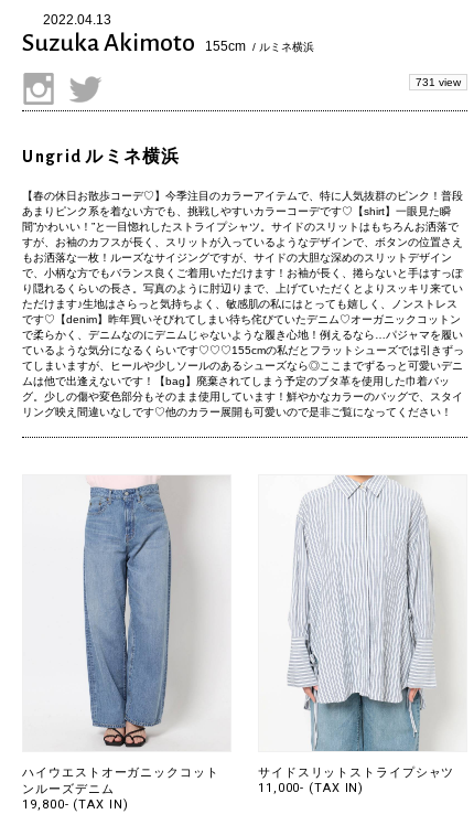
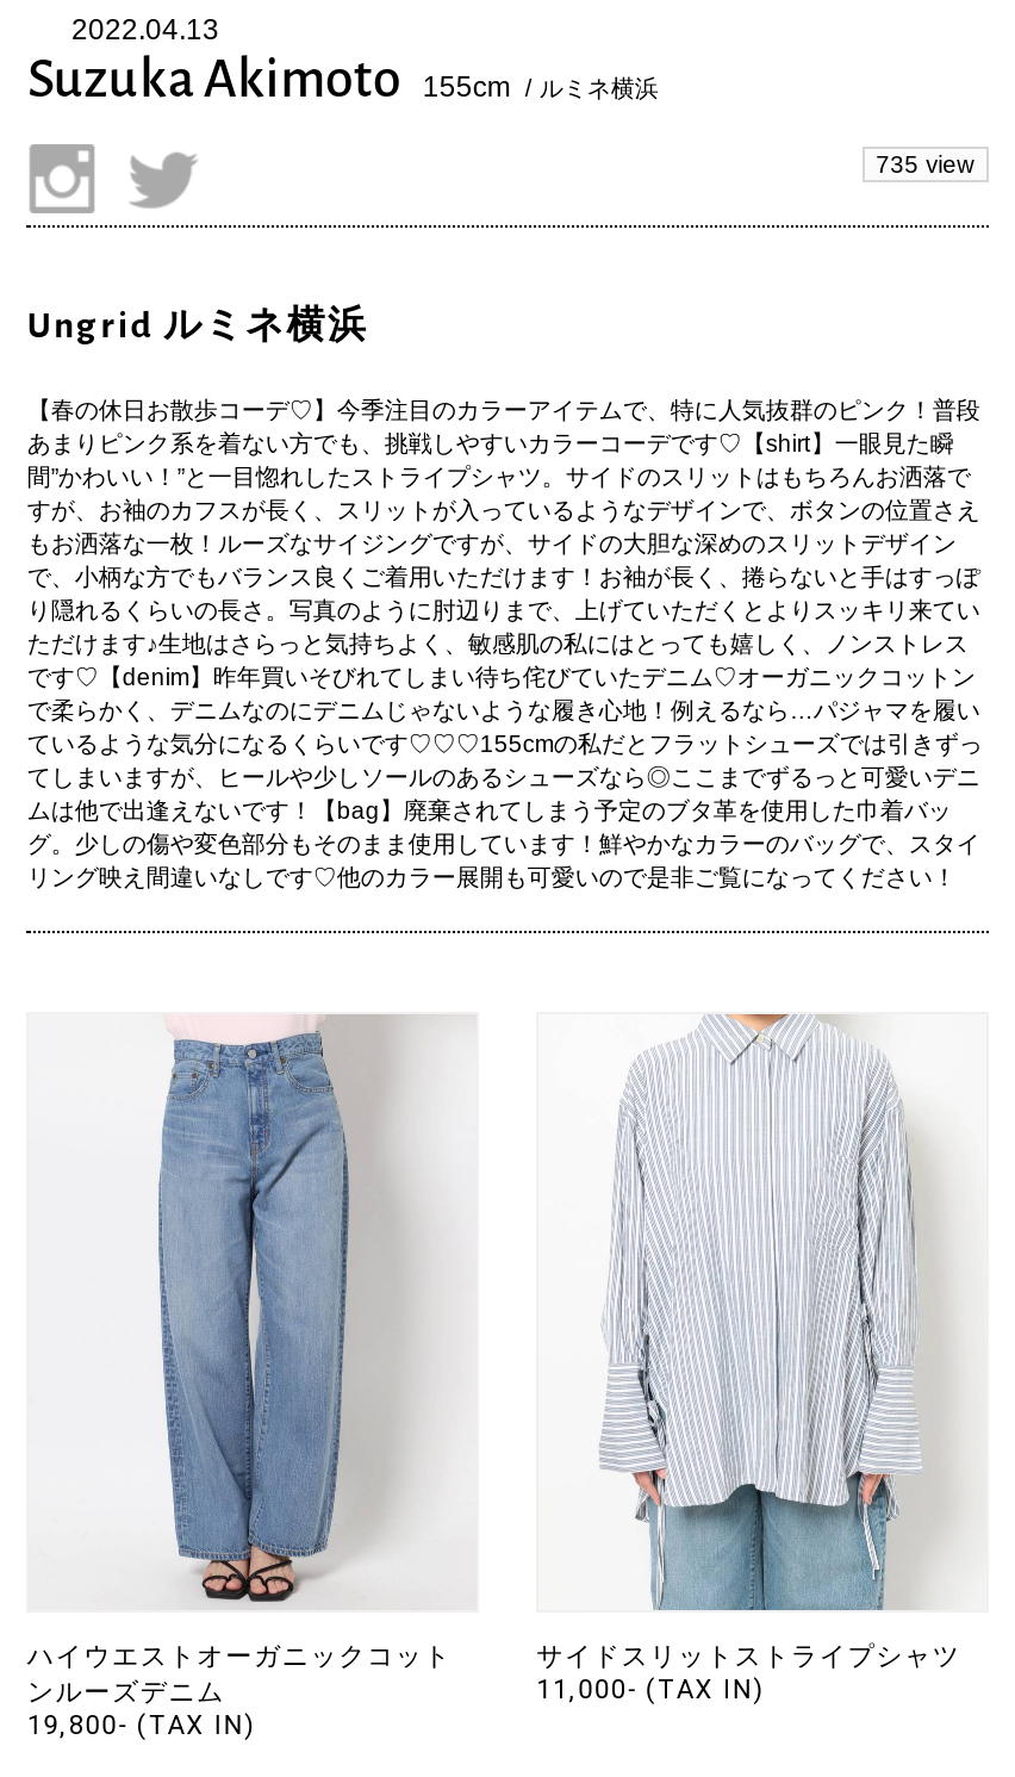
[415,76,460,88] 731 view -> [876,151,974,177] 735 view

